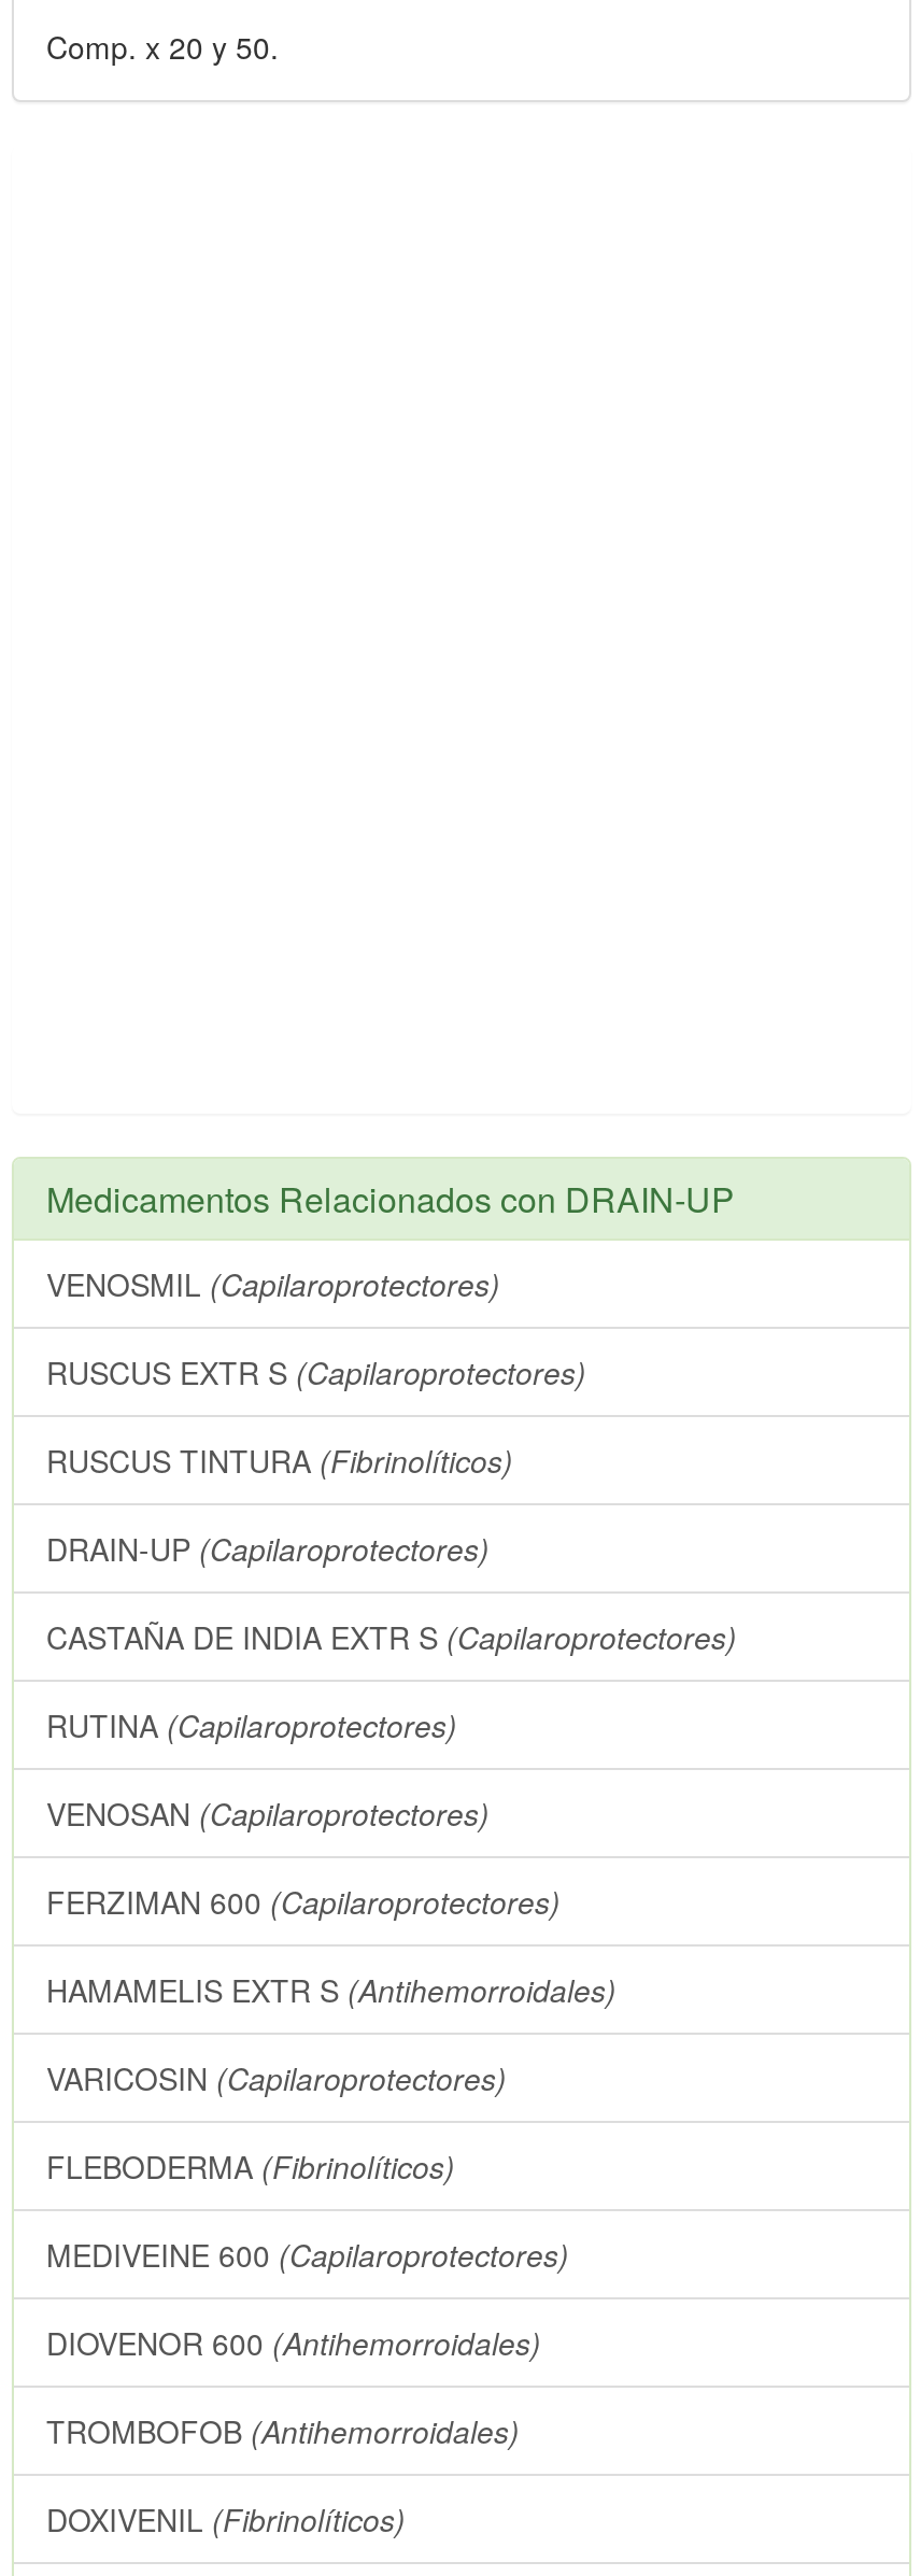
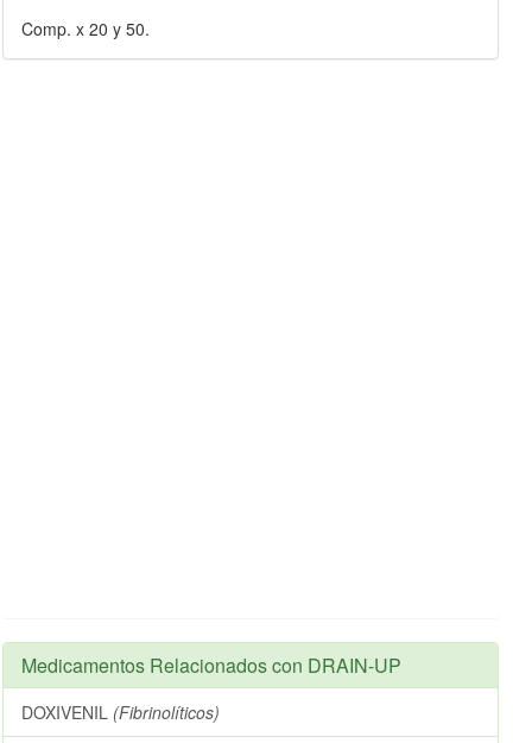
[46,1262,737,2452] VENOSMIL (Capilaroprotectores) | RUSCUS EXTR S (Capilaroprotectores) | RUSCUS TINTURA (Fibrinolíticos) | DRAIN-UP (Capilaroprotectores) | CASTAÑA DE INDIA EXTR S (Capilaroprotectores) | RUTINA (Capilaroprotectores) | VENOSAN (Capilaroprotectores) | FERZIMAN 600 (Capilaroprotectores) | HAMAMELIS EXTR S (Antihemorroidales) | VARICOSIN (Capilaroprotectores) | FLEBODERMA (Fibrinolíticos) | MEDIVEINE 600 (Capilaroprotectores) | DIOVENOR 600 (Antihemorroidales) | TROMBOFOB (Antihemorroidales) -> none

